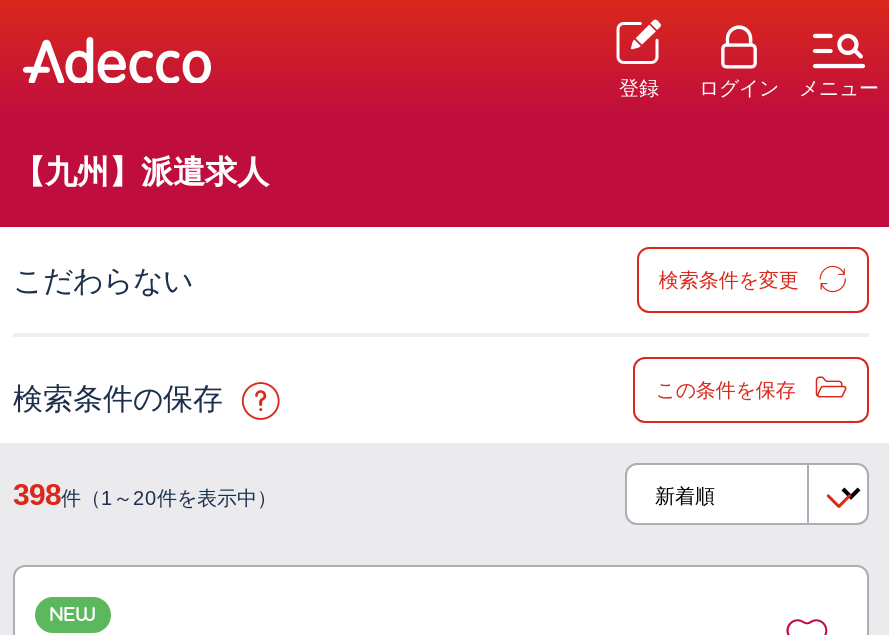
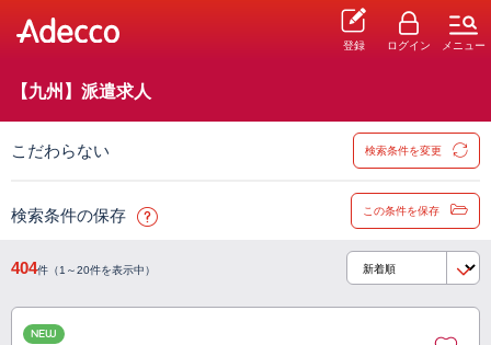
[13,477,277,511] 398件（1～20件を表示中） -> [11,258,156,277] 404件（1～20件を表示中）

